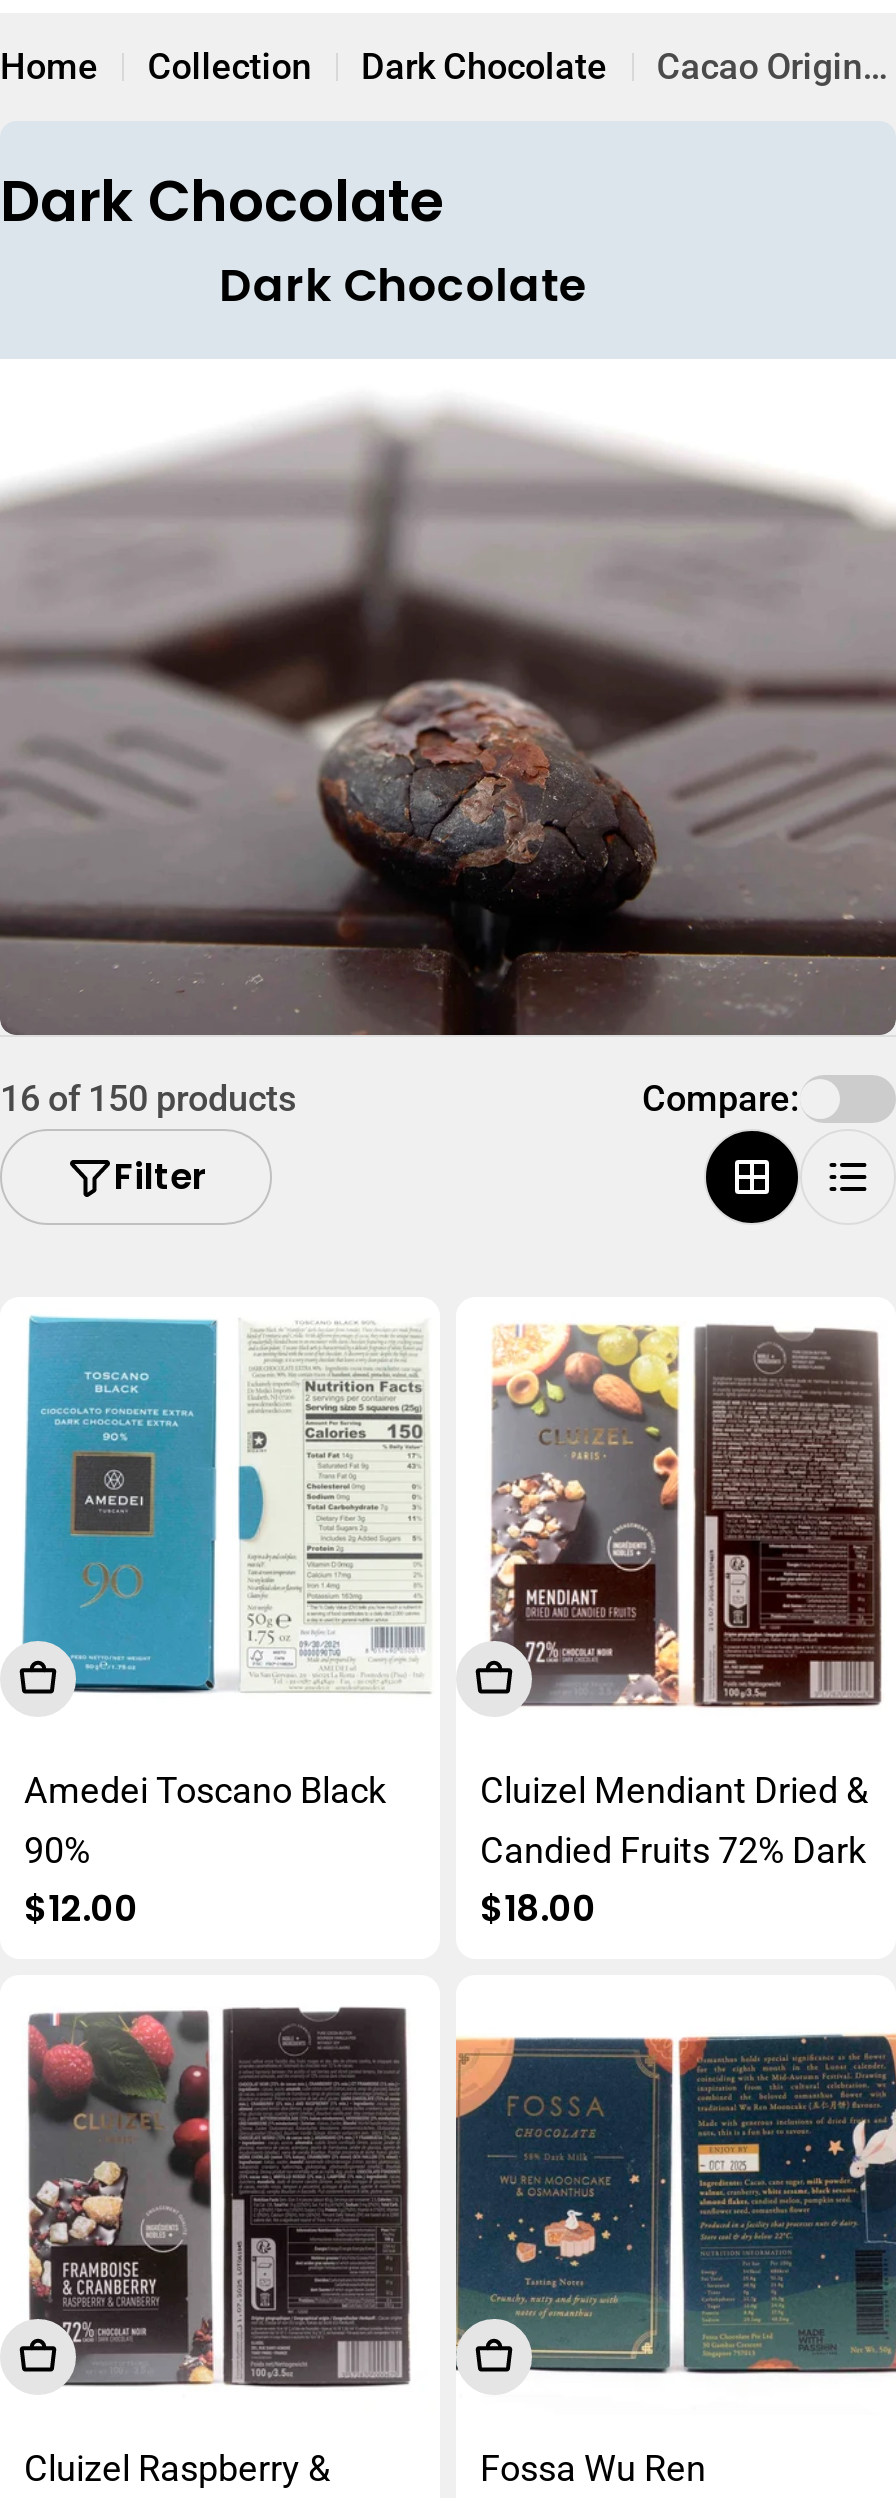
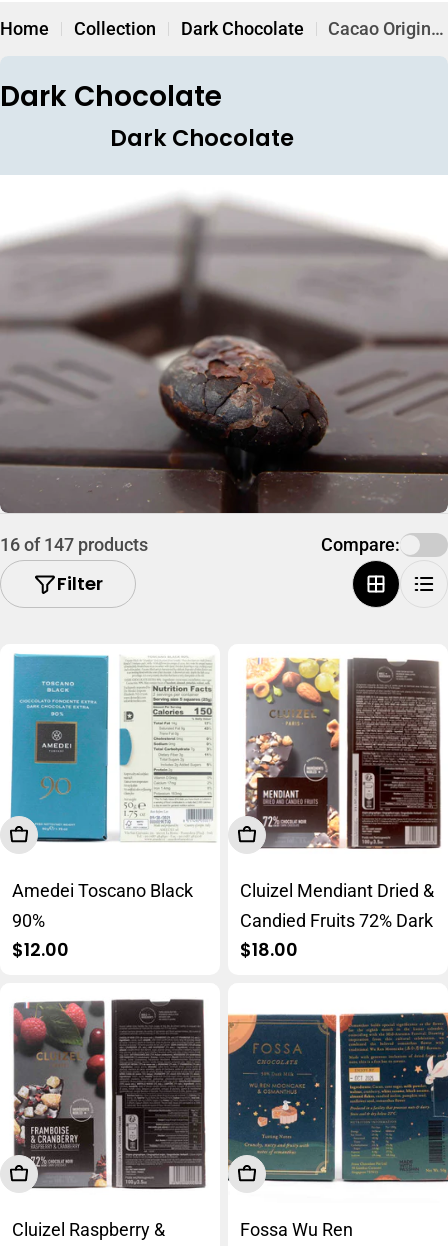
[0,1078,296,1120] 16 of 150 products -> [0,534,148,555] 16 of 147 products

